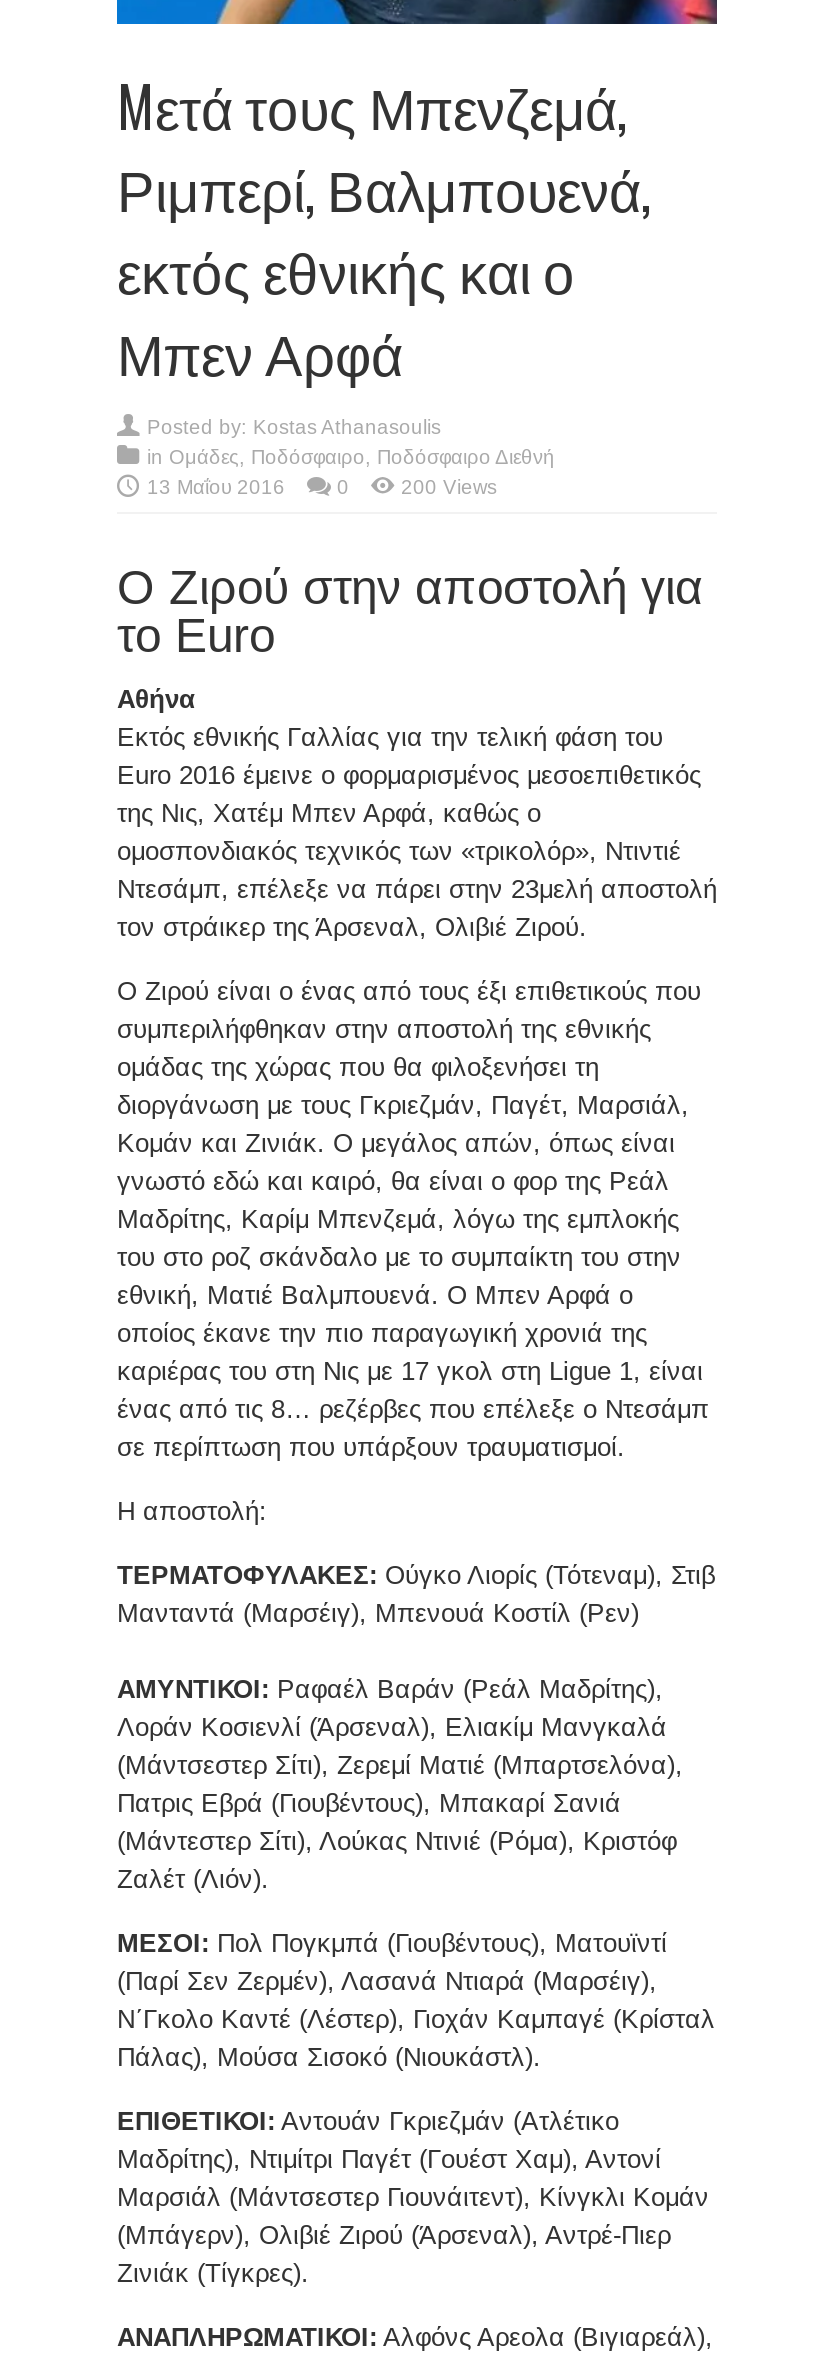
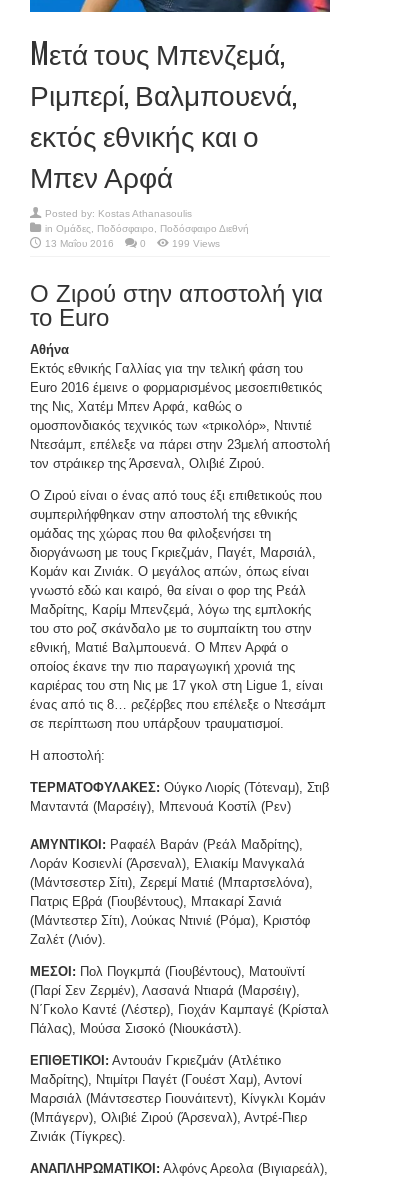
[401,476,497,498] 200 Views -> [172,238,220,249] 199 Views

